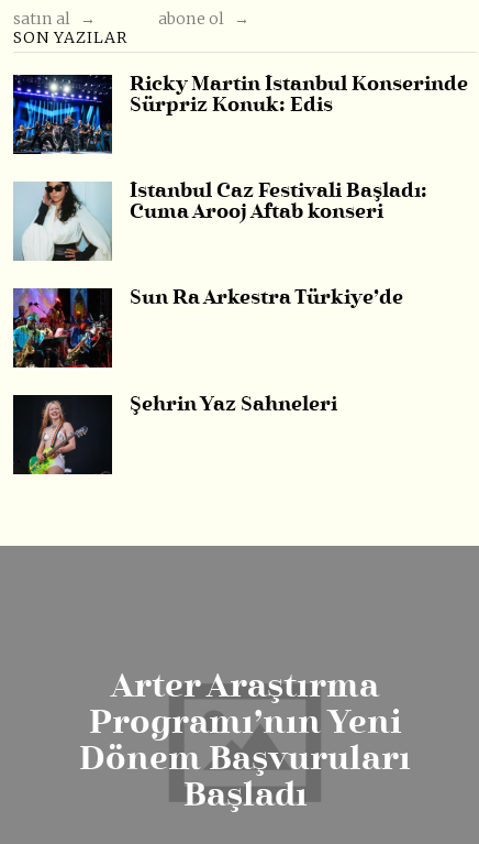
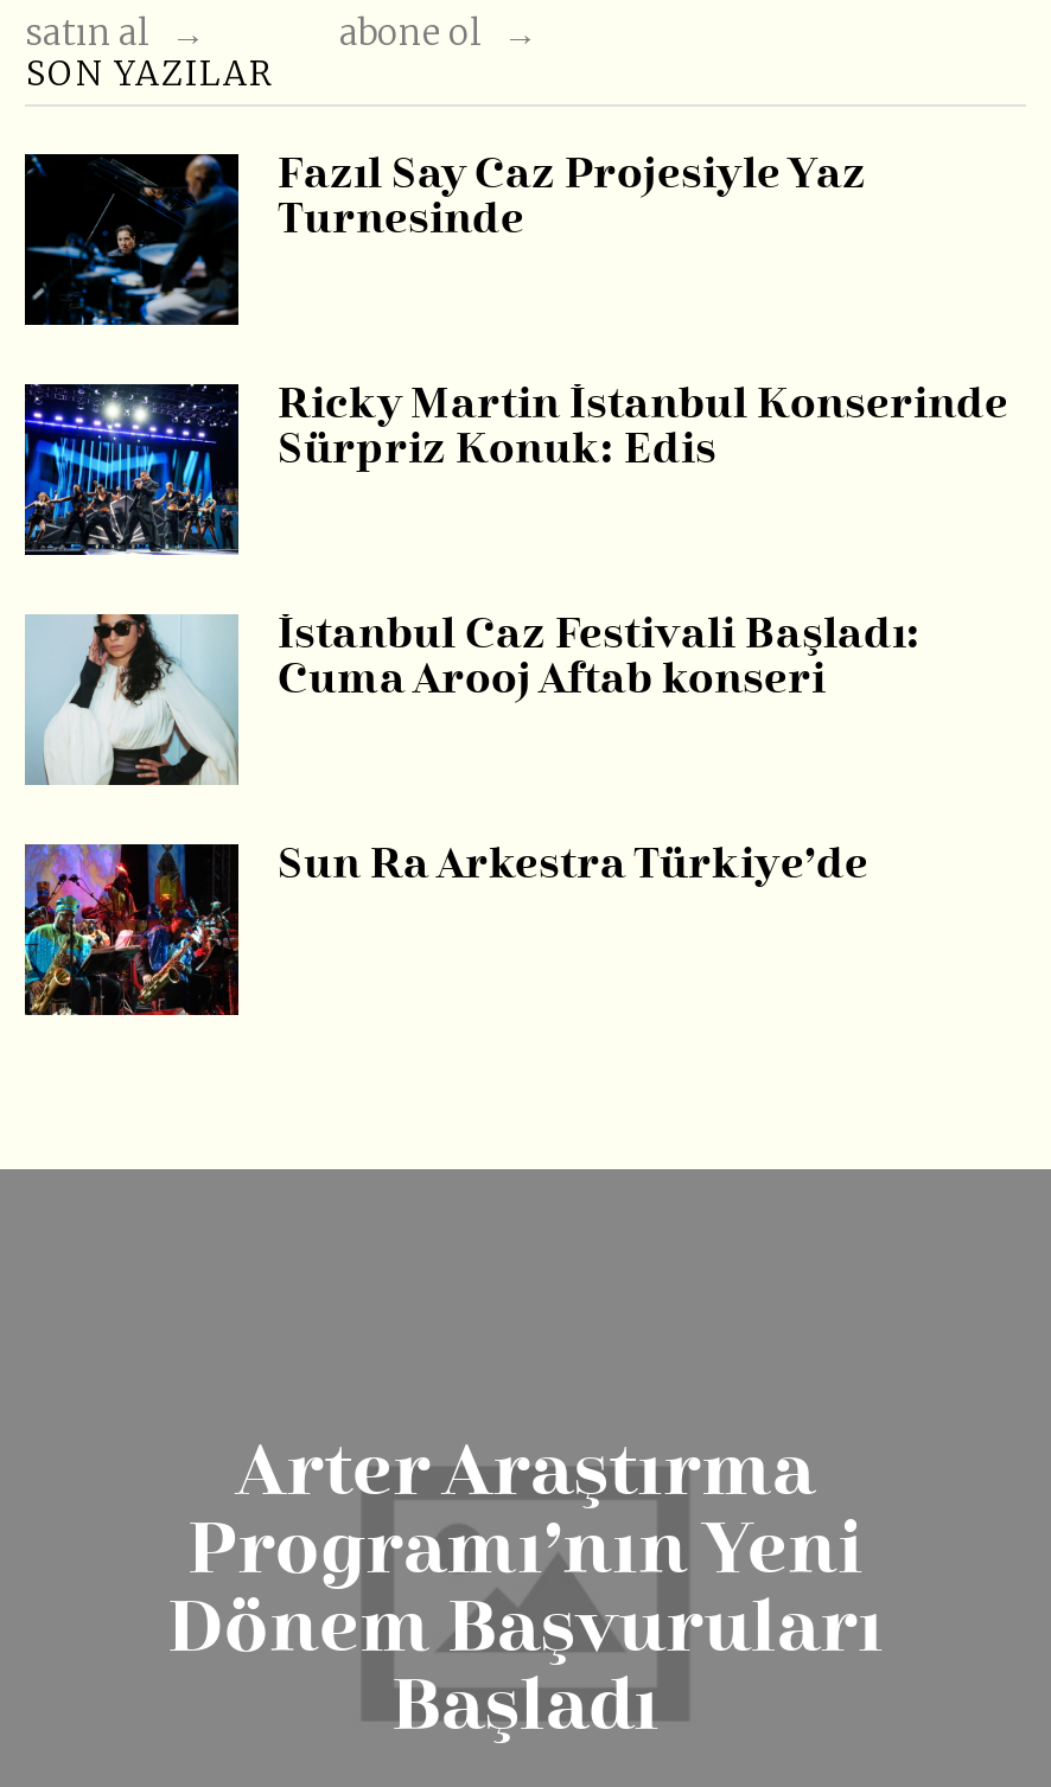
none -> [23,154,866,327] [image] | Fazıl Say Caz Projesiyle Yaz | Turnesinde
moved [11,74,468,308] -> [20,382,1008,887]: [image] | Ricky Martin İstanbul Konserinde | Sürpriz Konuk: Edis | İstanbul Caz Festivali Başladı: | Cuma Arooj Aftab konseri | Sun Ra Arkestra Türkiye’de
moved [11,286,114,370] -> [20,840,243,1020]: [image]
[12,394,338,475] [image] | Şehrin Yaz Sahneleri -> none

